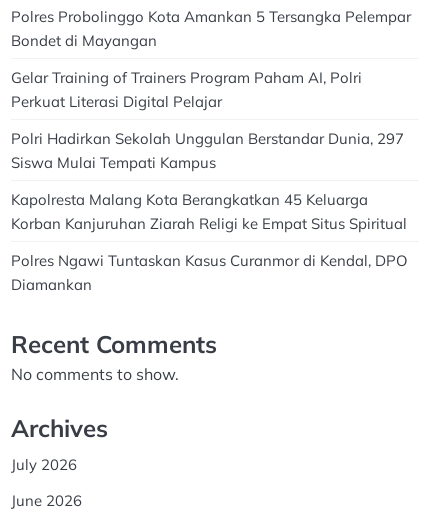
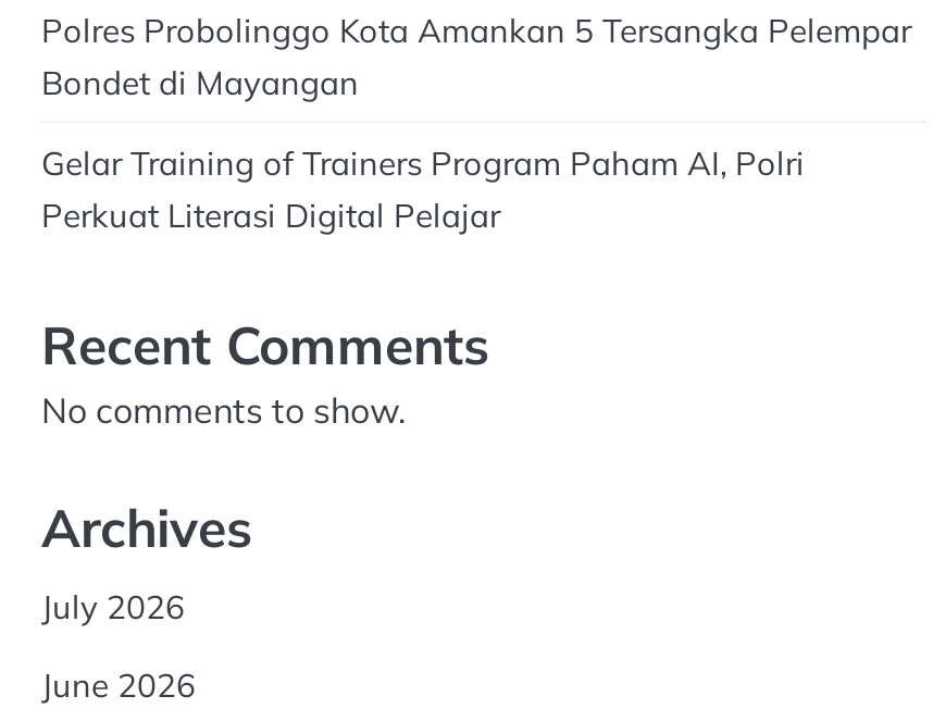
[11,129,408,294] Polri Hadirkan Sekolah Unggulan Berstandar Dunia, 297 | Siswa Mulai Tempati Kampus | Kapolresta Malang Kota Berangkatkan 45 Keluarga | Korban Kanjuruhan Ziarah Religi ke Empat Situs Spiritual | Polres Ngawi Tuntaskan Kasus Curanmor di Kendal, DPO | Diamankan -> none

